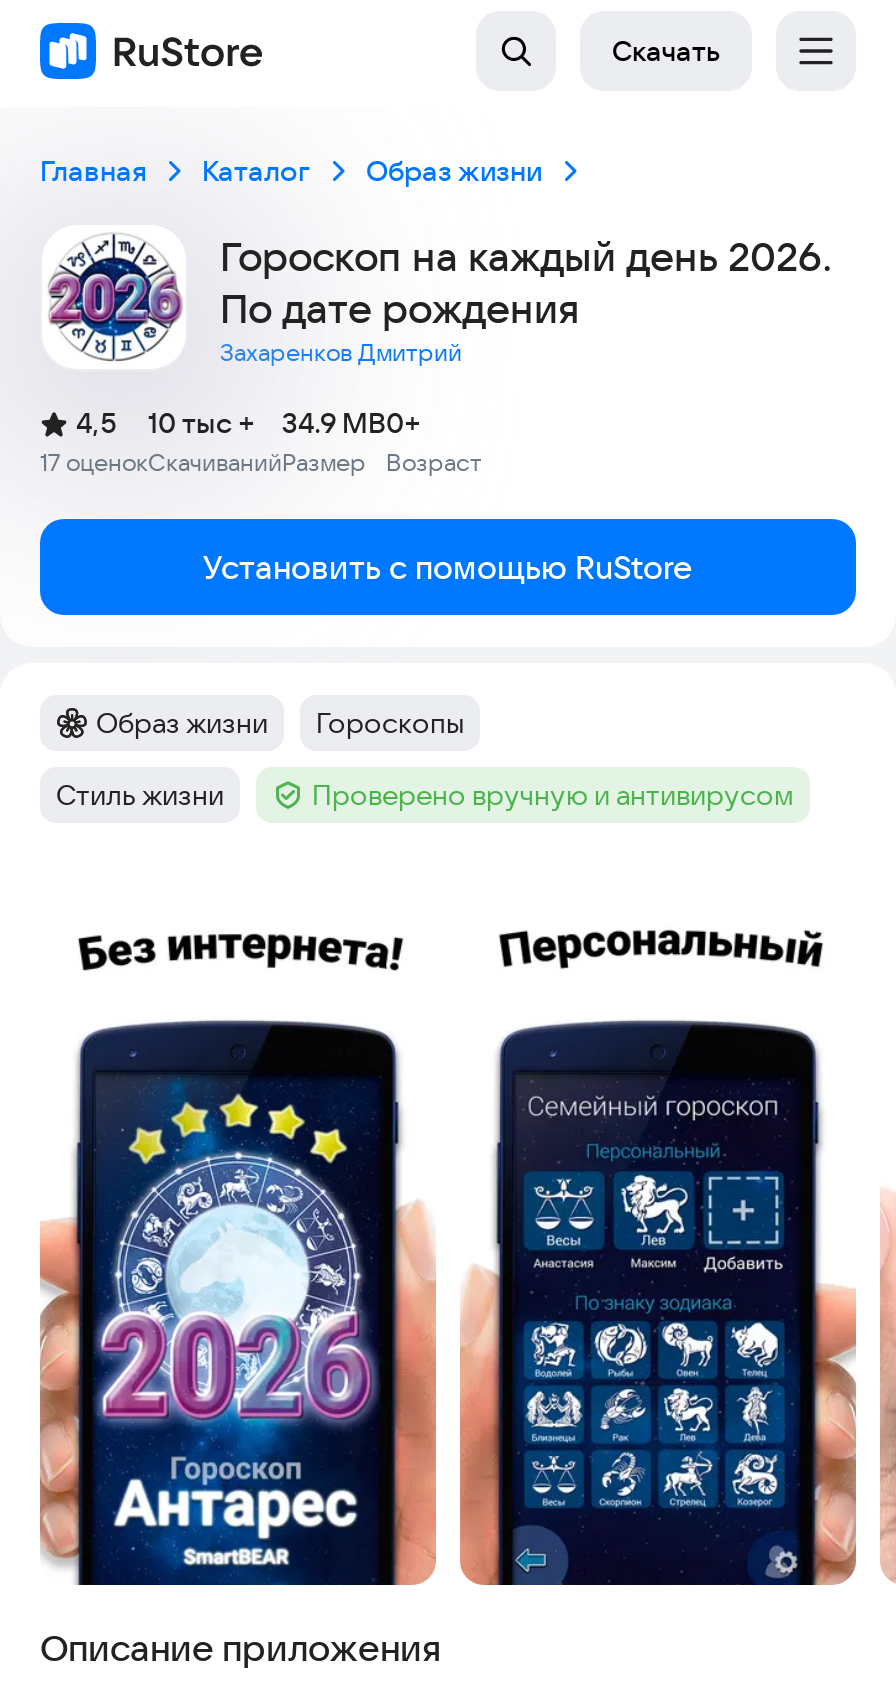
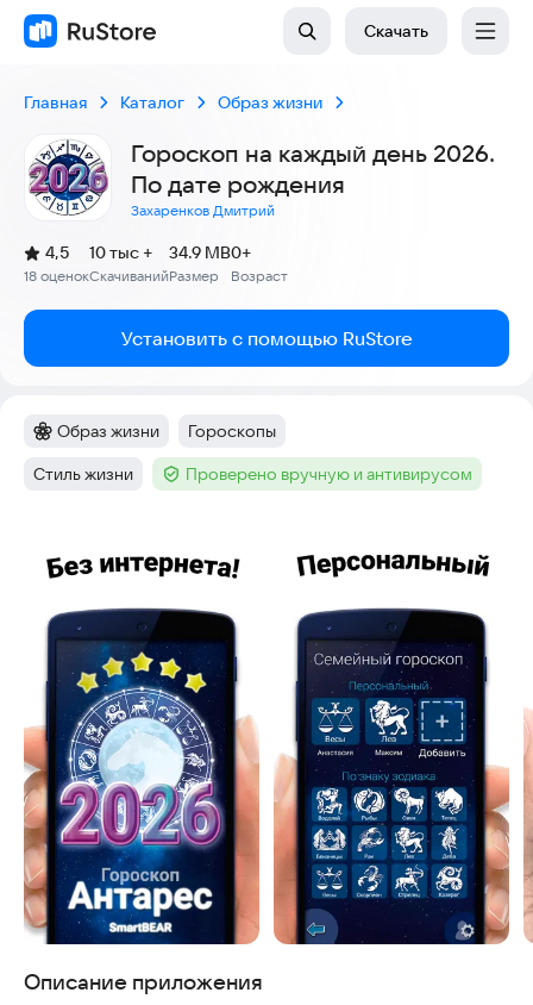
[40,447,148,477] 17 оценок -> [24,267,89,285] 18 оценок

